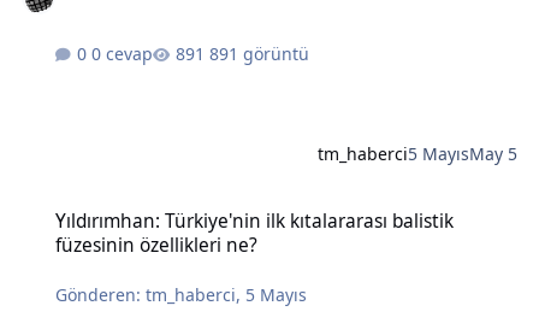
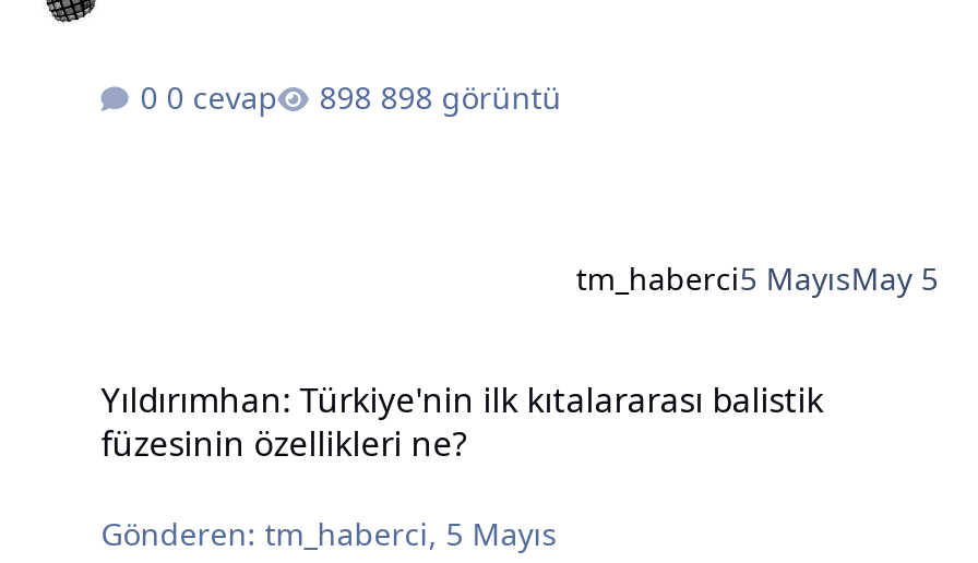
[210,42,309,65] 891 görüntü -> [380,76,561,117] 898 görüntü

